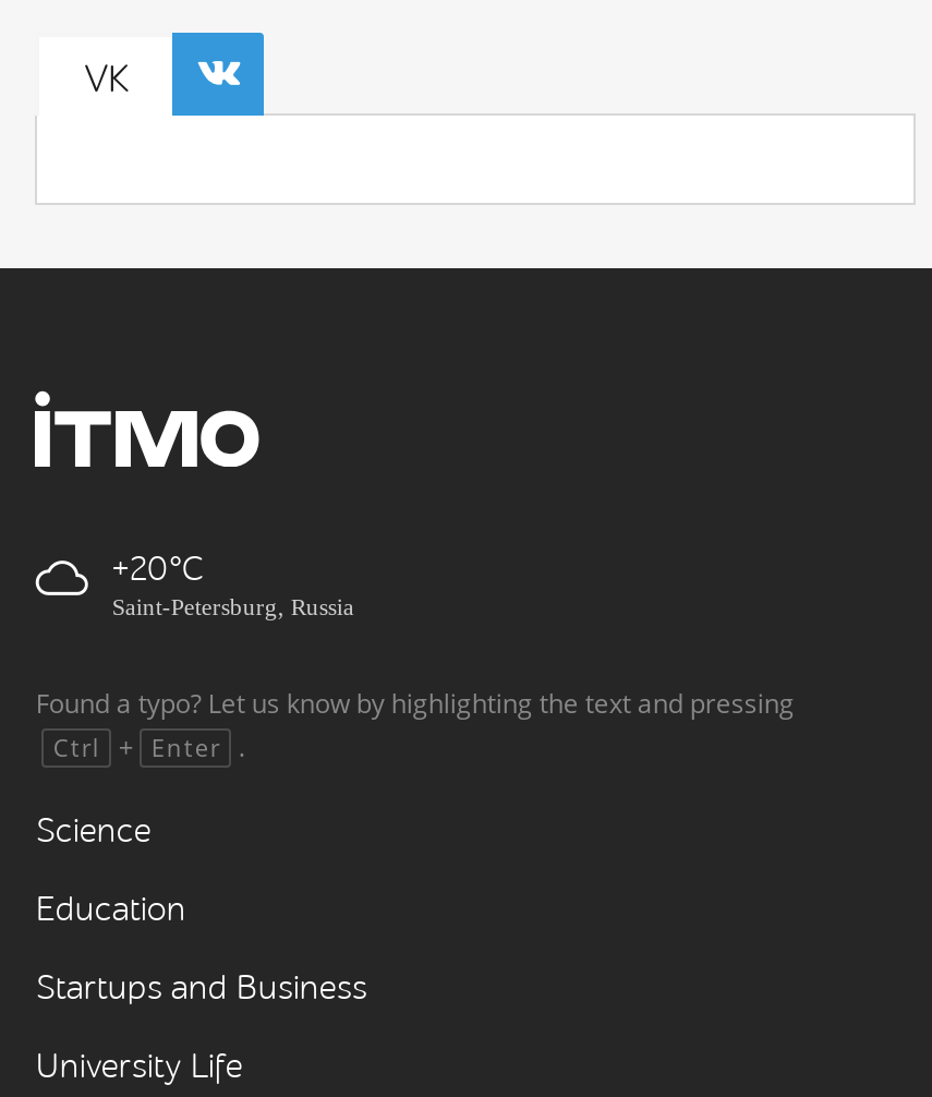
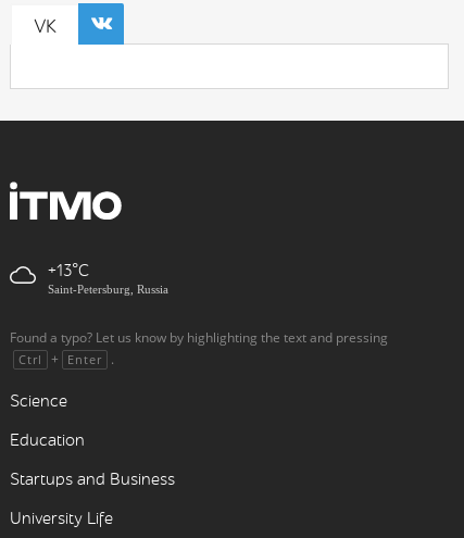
[112,549,169,590] +20 -> [48,260,72,281] +13

